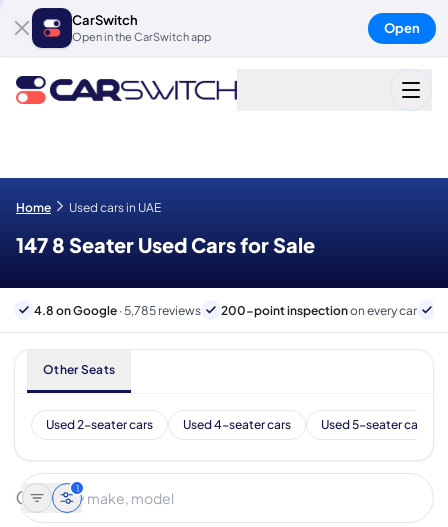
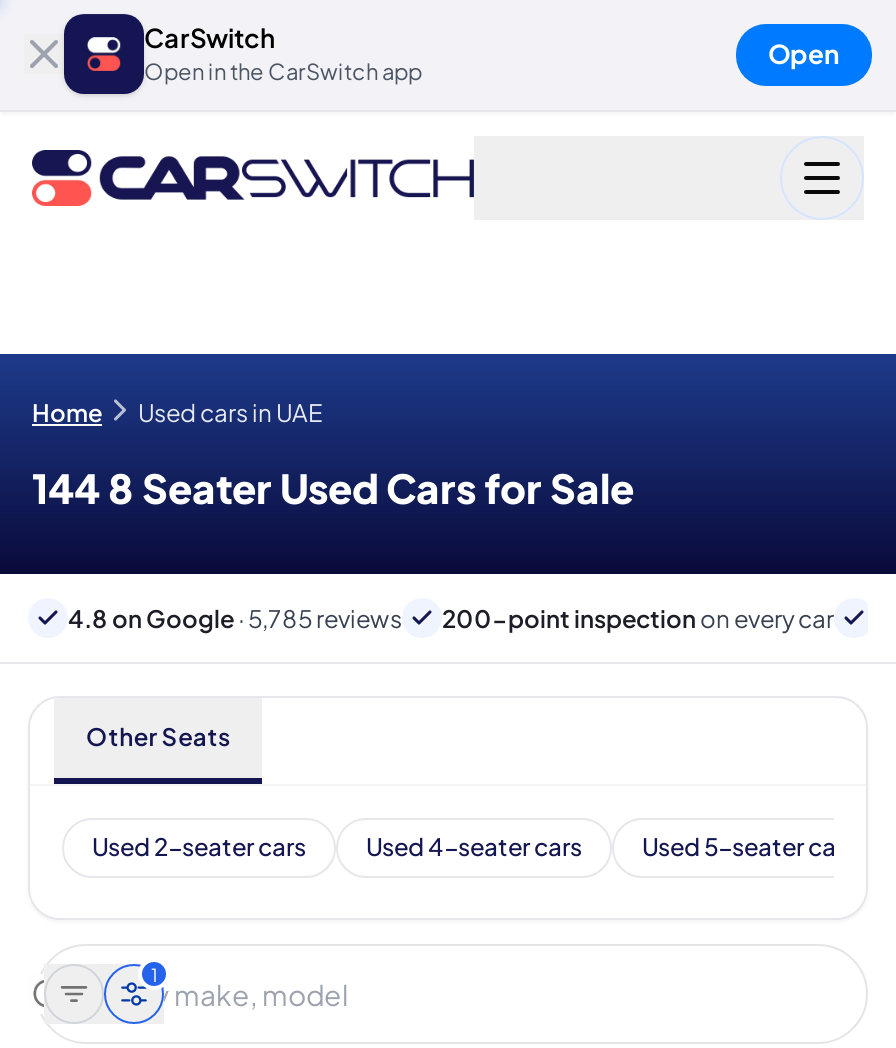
[16,232,315,257] 147 8 Seater Used Cars for Sale -> [32,462,634,512] 144 8 Seater Used Cars for Sale

